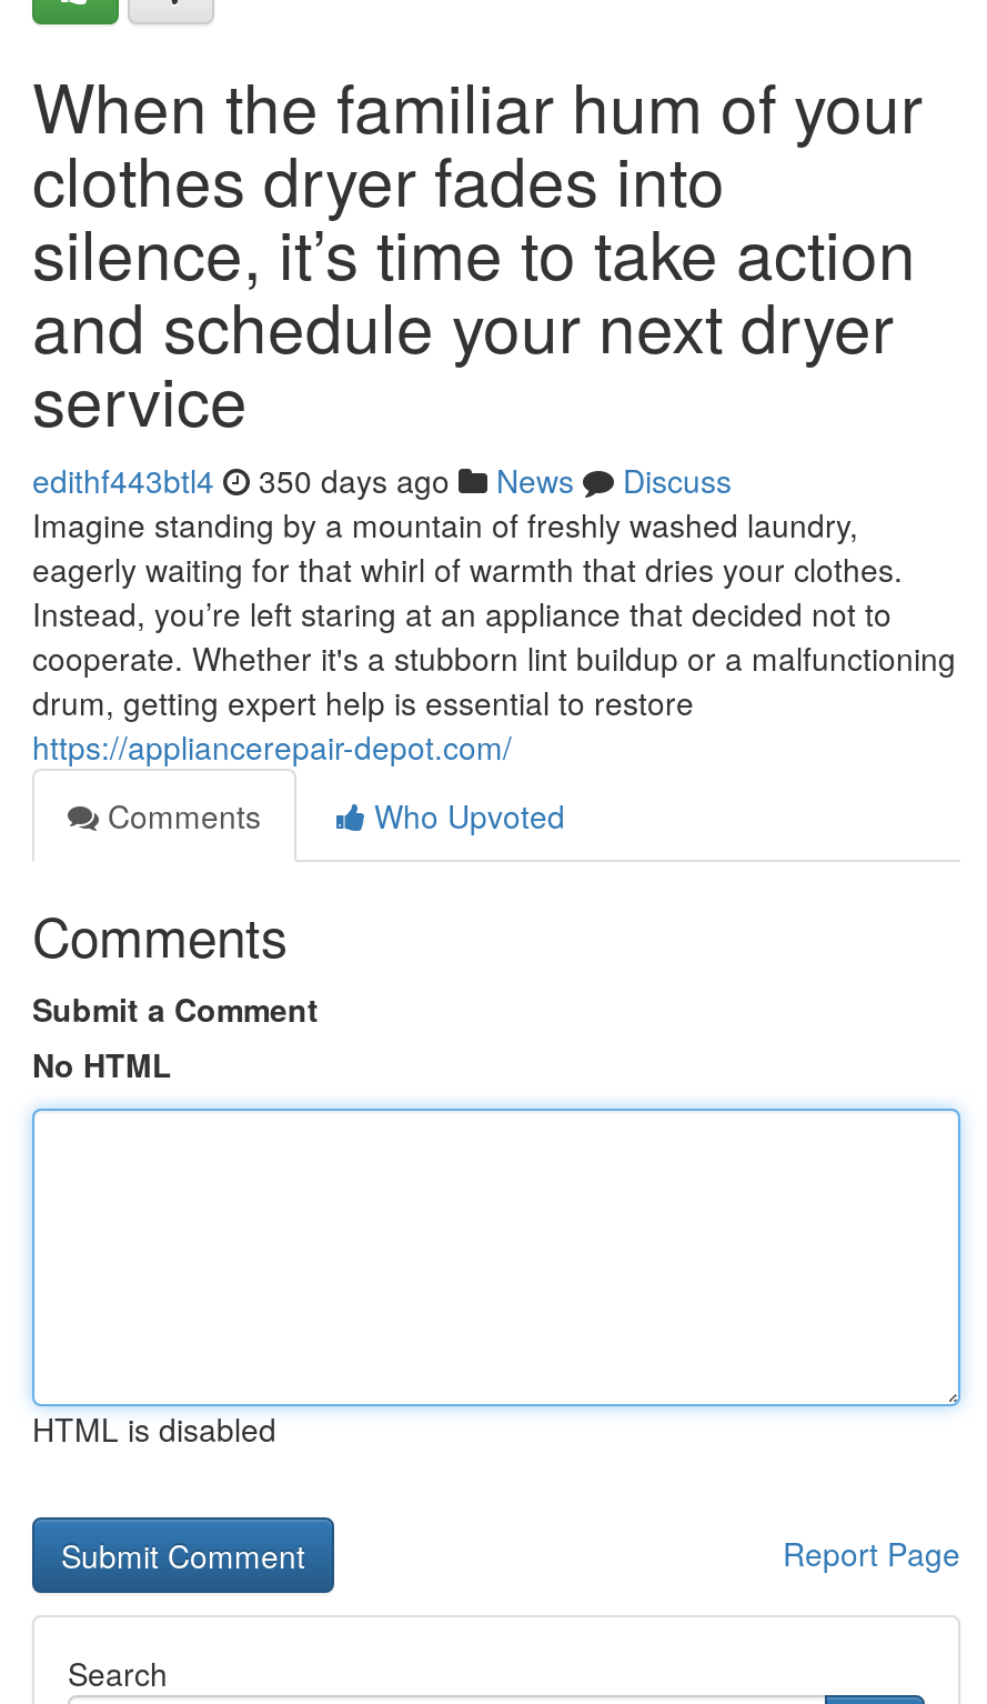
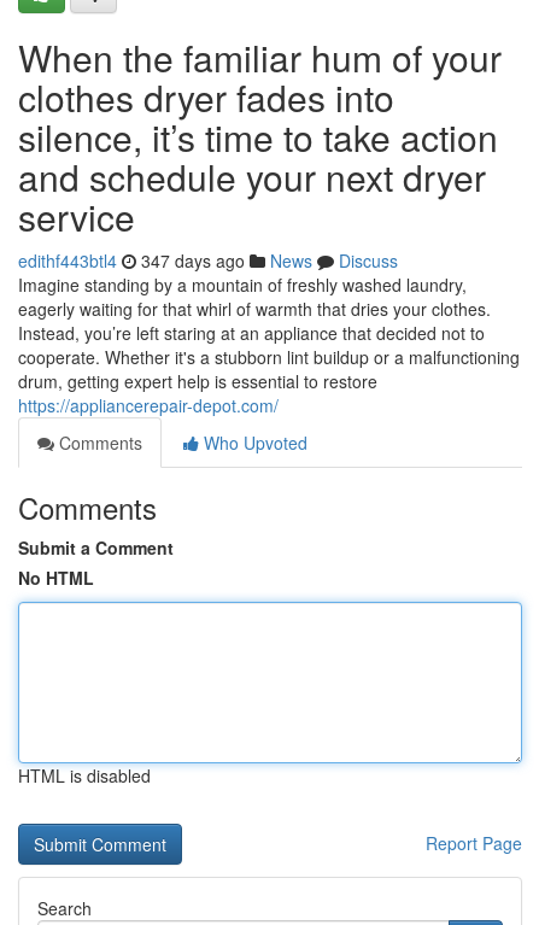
[32,458,732,502] edithf443btl4 350 days ago News Discuss -> [18,248,398,273] edithf443btl4 347 days ago News Discuss

